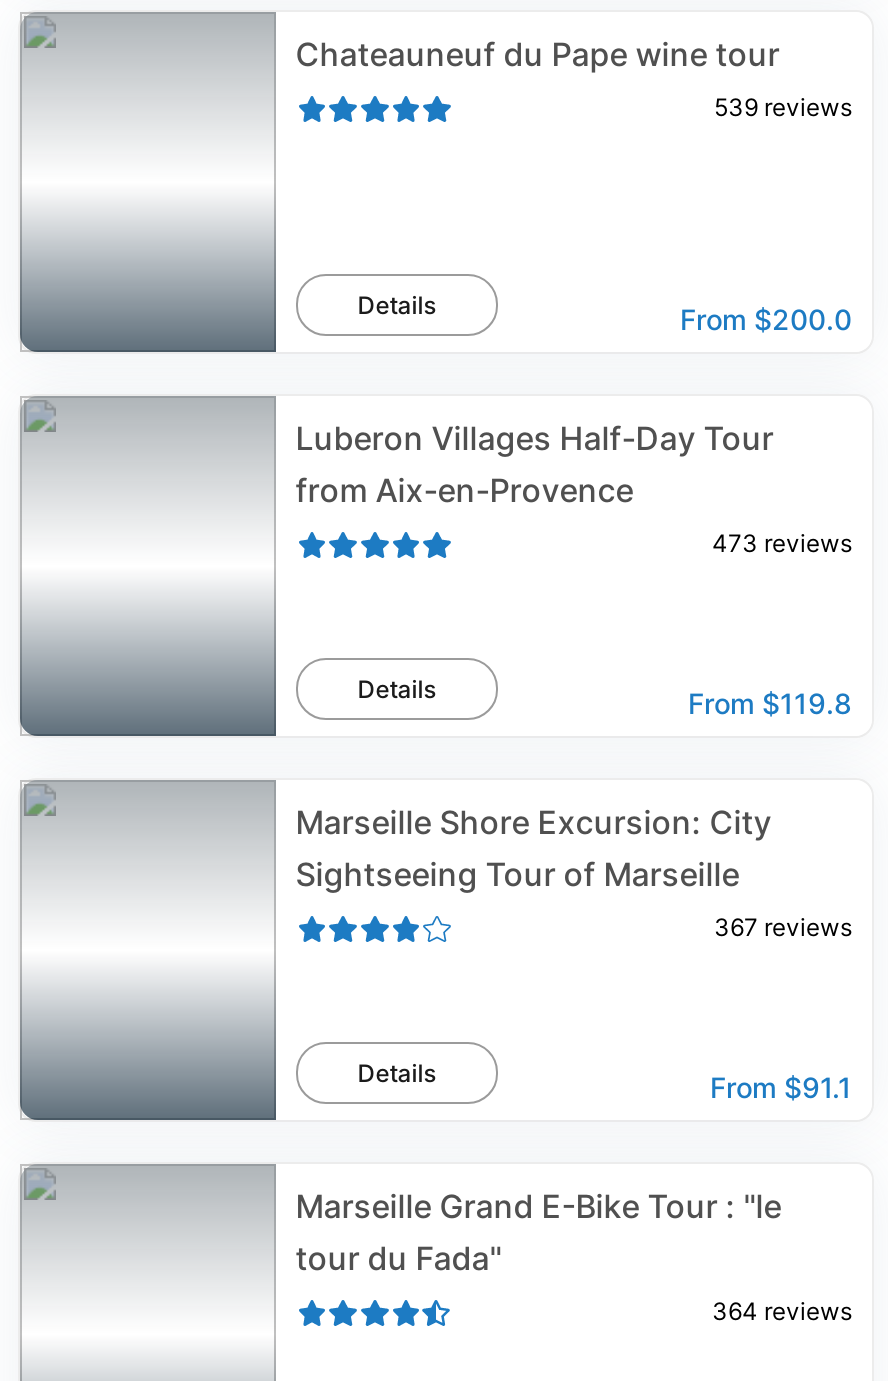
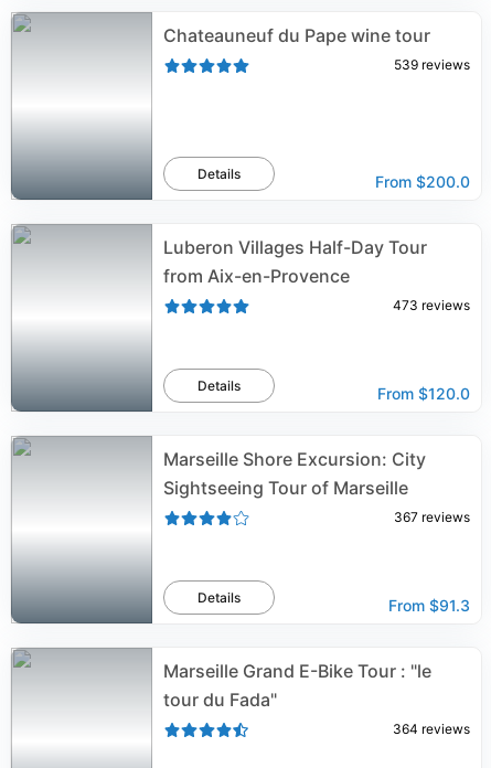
[688,686,852,720] From $119.8 -> [377,384,470,403] From $120.0
[710,1070,852,1104] From $91.1 -> [388,596,470,615] From $91.3

